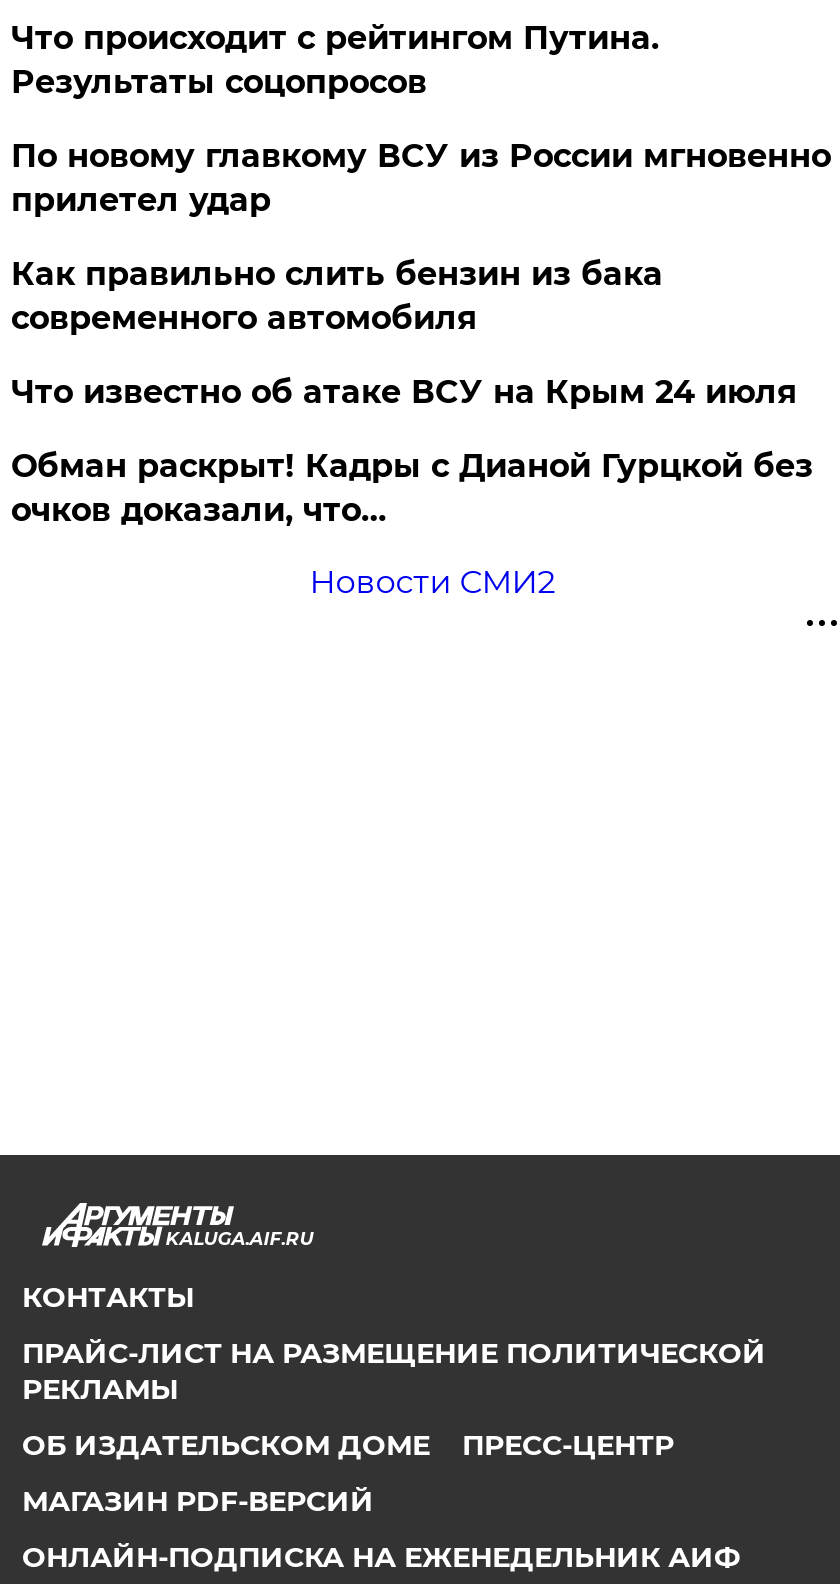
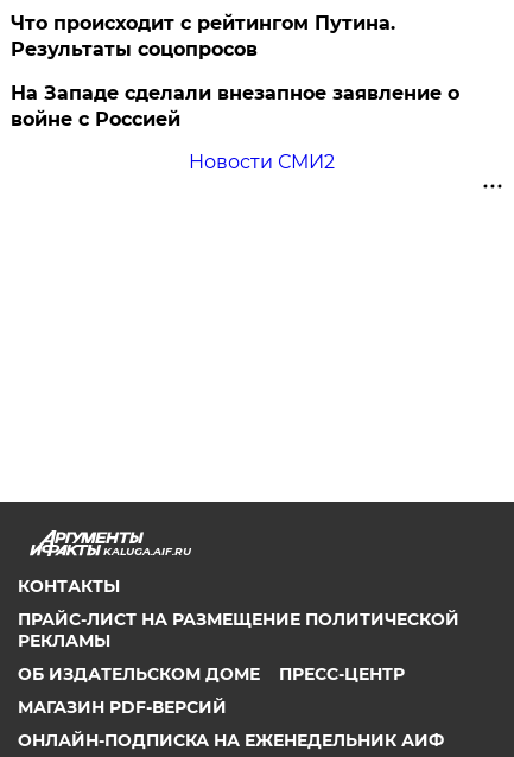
[11,137,831,529] По новому главкому ВСУ из России мгновенно | прилетел удар | Как правильно слить бензин из бака | современного автомобиля | Что известно об атаке ВСУ на Крым 24 июля | Обман раскрыт! Кадры с Дианой Гурцкой без | очков доказали, что… -> [11,82,460,131] На Западе сделали внезапное заявление о | войне с Россией

